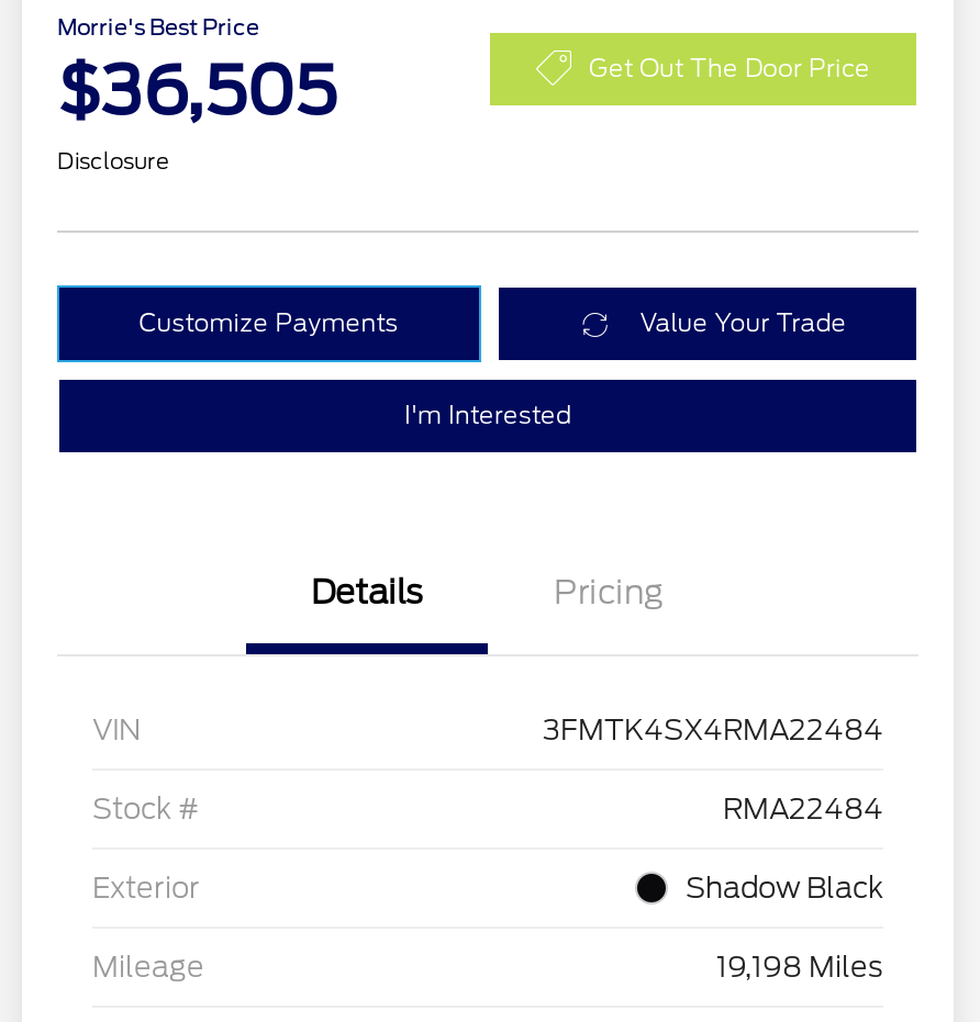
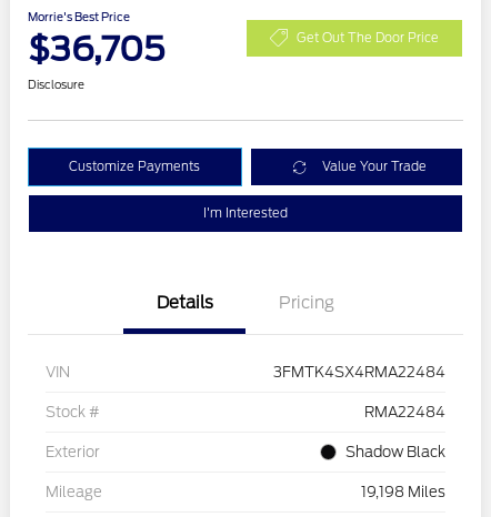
[57,51,336,130] $36,505 -> [28,29,164,69] $36,705

